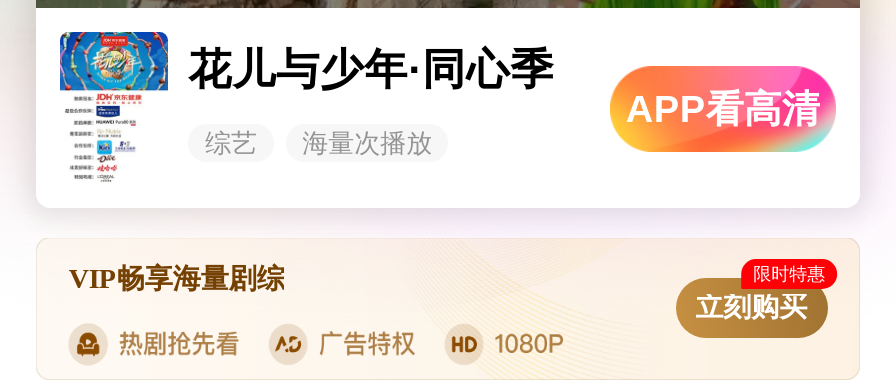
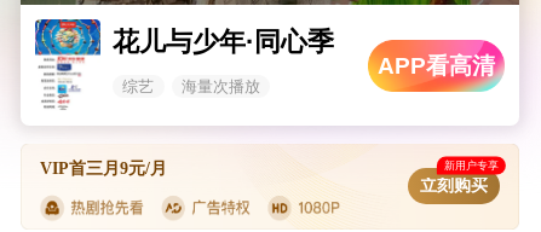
[69,263,826,294] VIP畅享海量剧综 | 限时特惠 -> [40,159,499,178] VIP首三月9元/月 | 新用户专享

